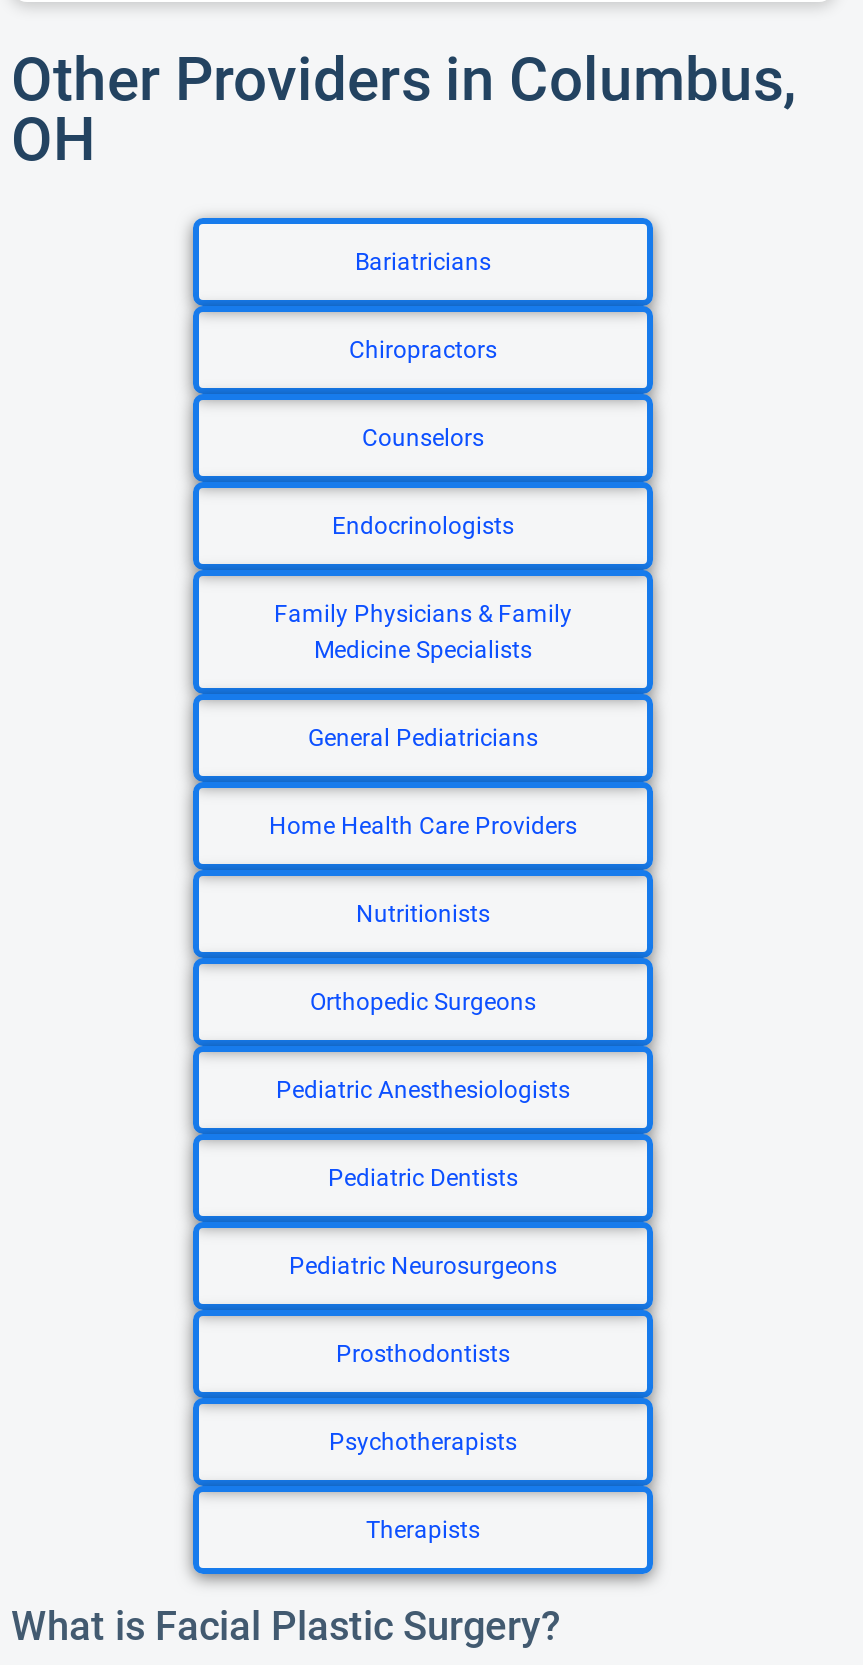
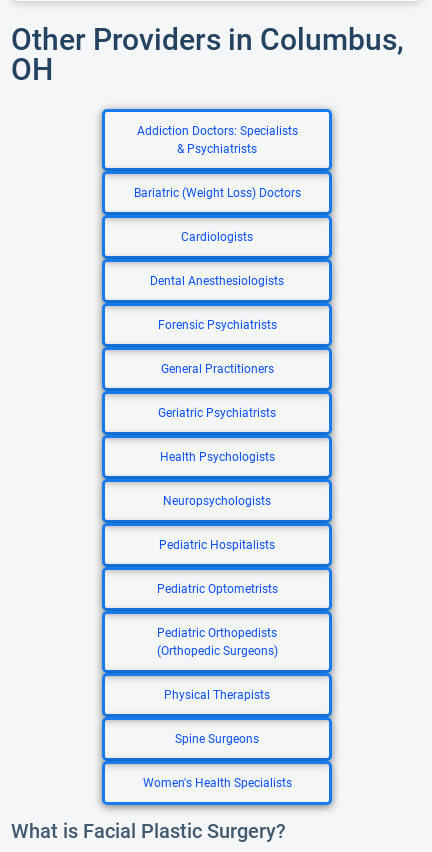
[355,248,491,276] Bariatricians -> [136,124,297,156] Addiction Doctors: Specialists | & Psychiatrists
[349,336,497,364] Chiropractors -> [133,186,300,200] Bariatric (Weight Loss) Doctors
[362,424,484,452] Counselors -> [181,230,253,244] Cardiologists
[332,512,514,540] Endocrinologists -> [150,274,284,288] Dental Anesthesiologists
[274,600,572,664] Family Physicians & Family | Medicine Specialists -> [157,318,276,332] Forensic Psychiatrists
[308,724,538,752] General Pediatricians -> [160,362,273,376] General Practitioners
[269,812,577,840] Home Health Care Providers -> [158,406,276,420] Geriatric Psychiatrists
[356,900,490,928] Nutritionists -> [159,450,274,464] Health Psychologists
[310,988,536,1016] Orthopedic Surgeons -> [163,494,271,508] Neuropsychologists
[276,1076,570,1104] Pediatric Anesthesiologists -> [159,538,275,552] Pediatric Hospitalists
[328,1164,518,1192] Pediatric Dentists -> [156,582,277,596] Pediatric Optometrists
[289,1252,557,1280] Pediatric Neurosurgeons -> [156,626,277,658] Pediatric Orthopedists | (Orthopedic Surgeons)
[336,1340,510,1368] Prosthodontists -> [164,688,270,702] Physical Therapists
[329,1428,517,1456] Psychotherapists -> [175,732,259,746] Spine Surgeons
[366,1516,480,1544] Therapists -> [142,776,291,790] Women's Health Specialists

